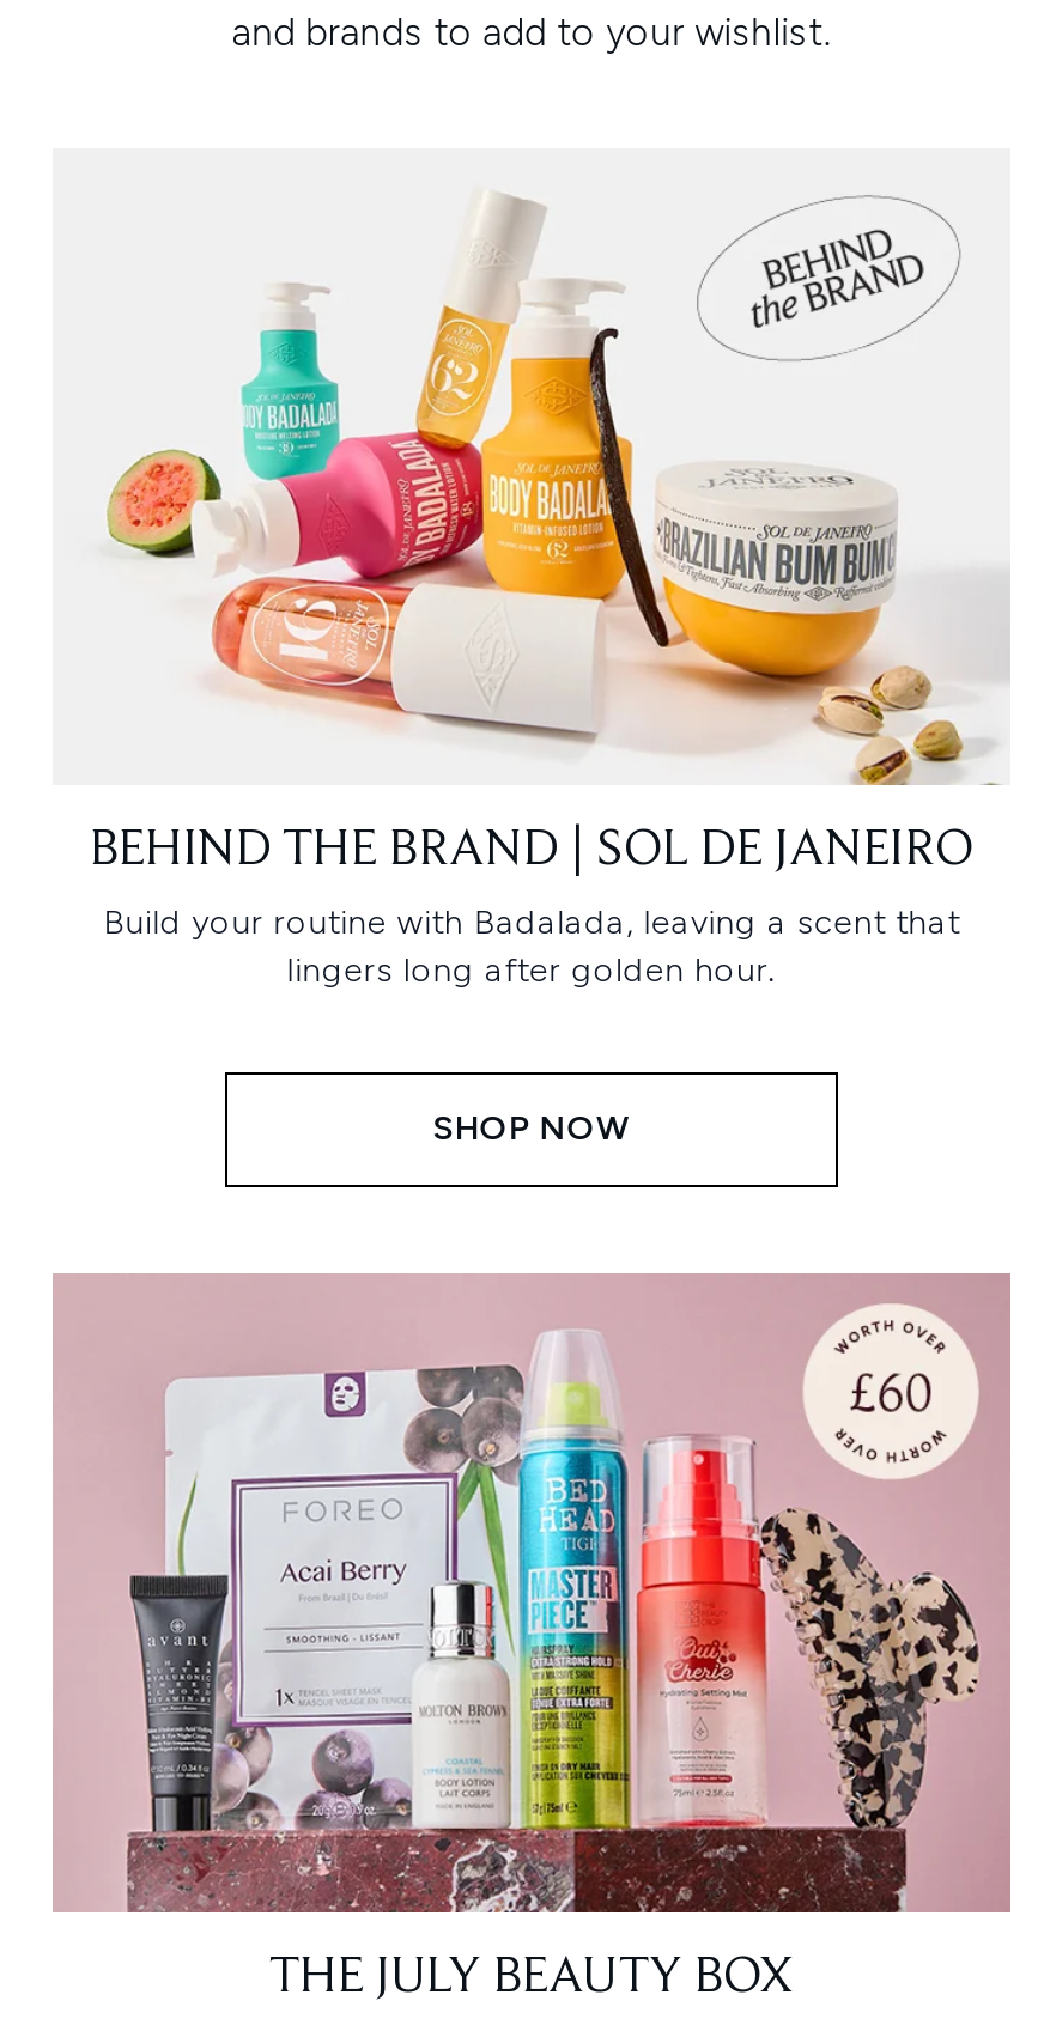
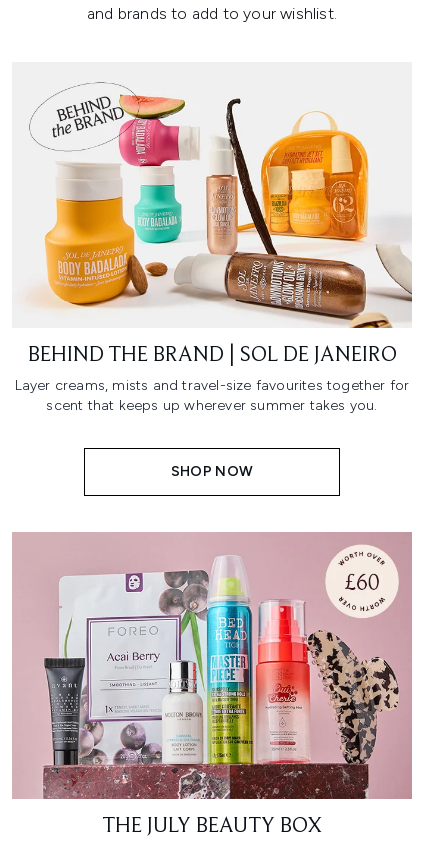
[105,194,1010,787] [image] -> [29,82,413,329] [image]
[103,903,960,991] Build your routine with Badalada, leaving a scent that | lingers long after golden hour. -> [15,377,409,414] Layer creams, mists and travel-size favourites together for | scent that keeps up wherever summer takes you.

